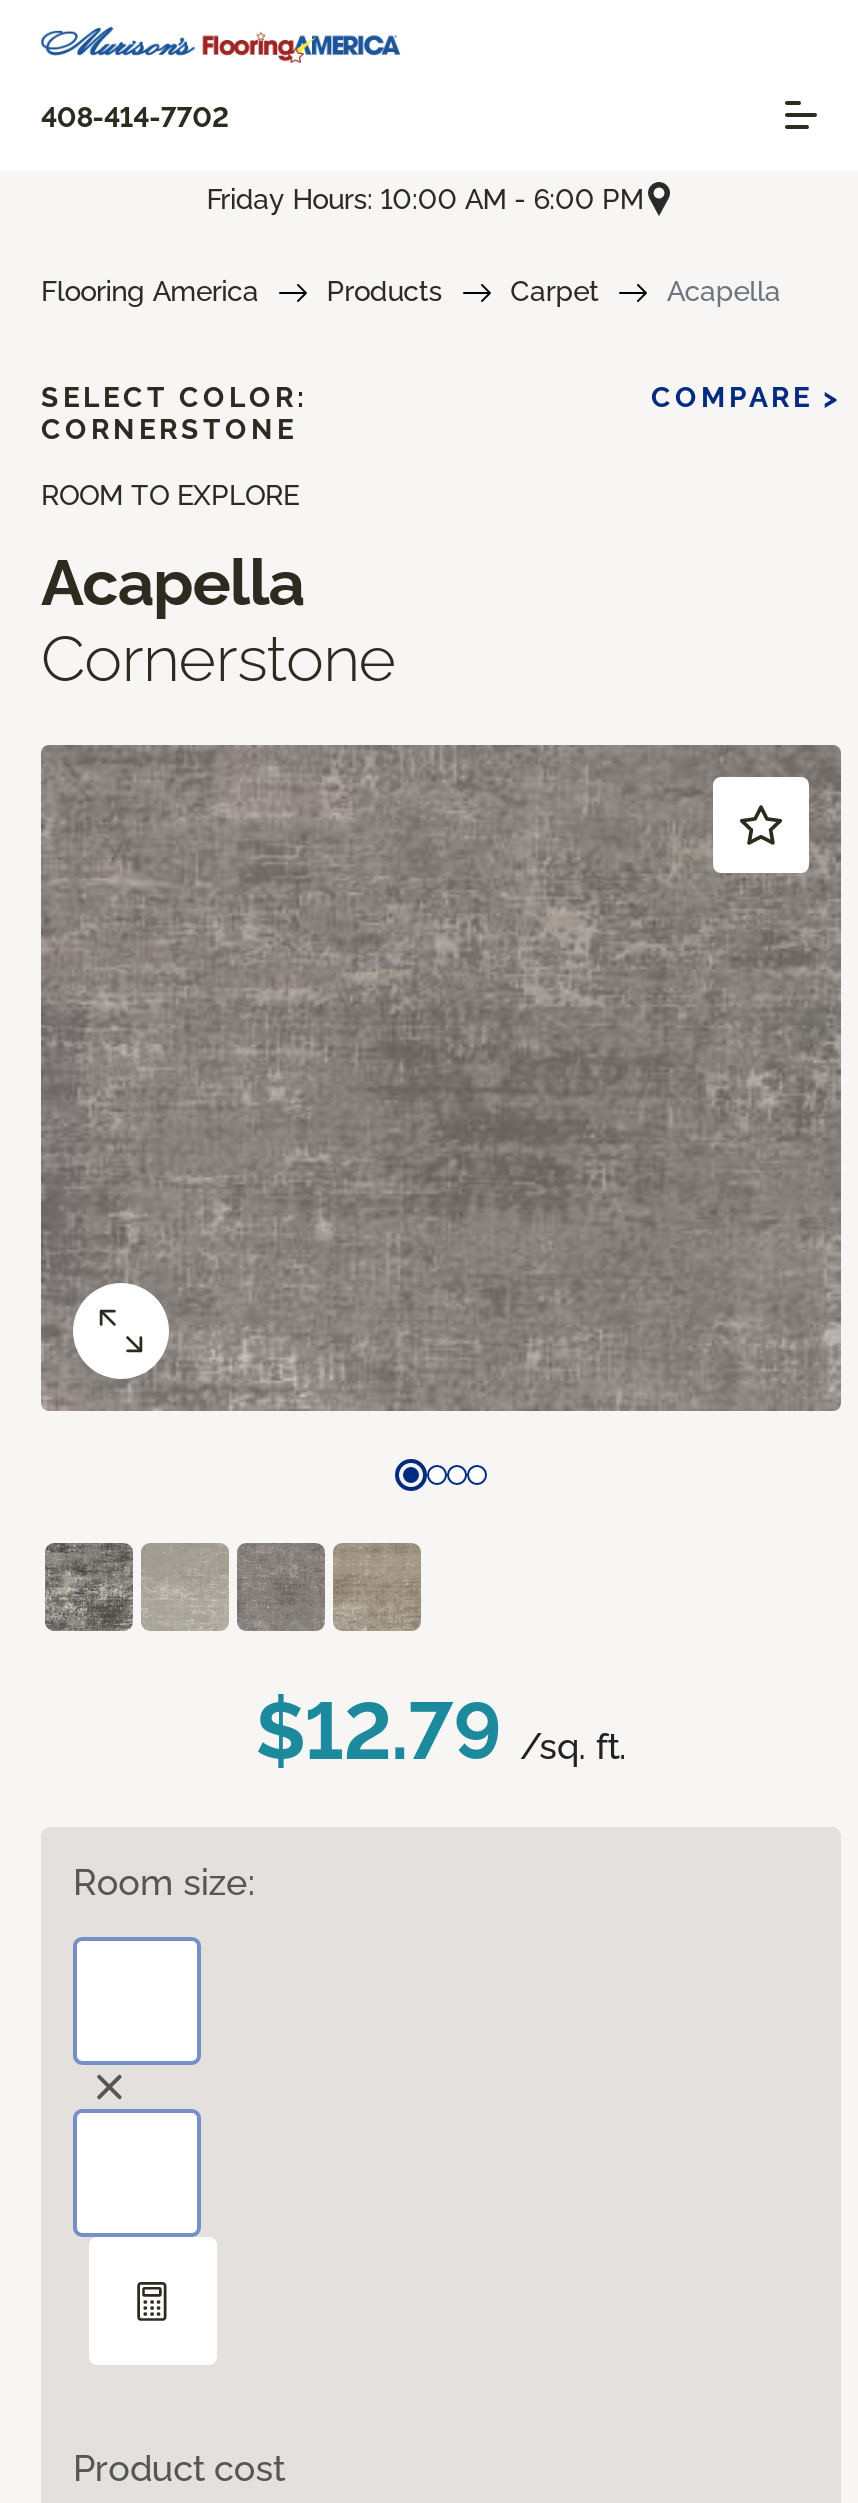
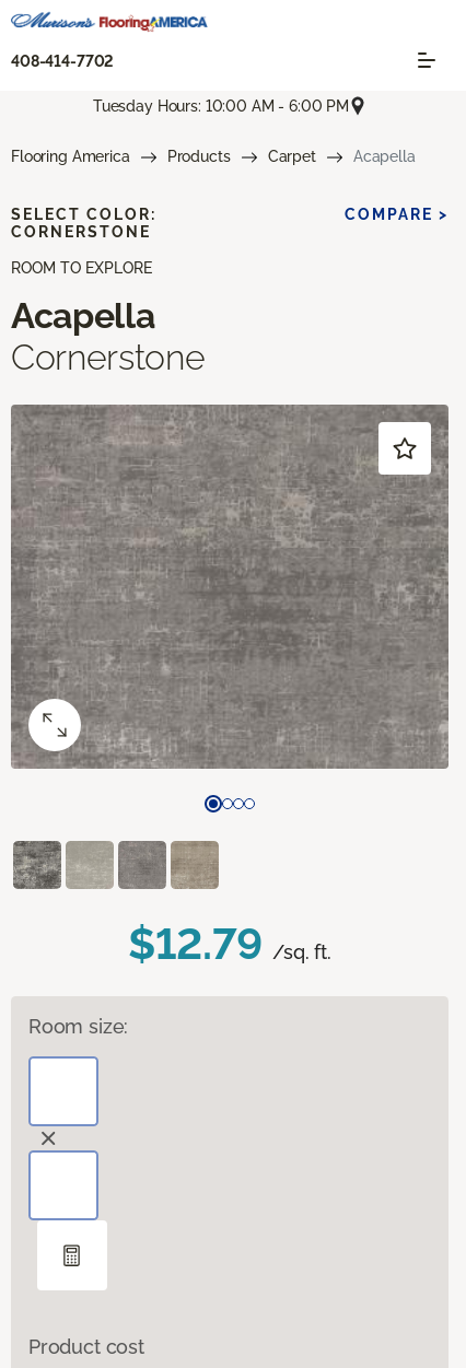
[206,182,644,214] Friday Hours: 10:00 AM - 6:00 PM -> [93,97,349,114] Tuesday Hours: 10:00 AM - 6:00 PM

